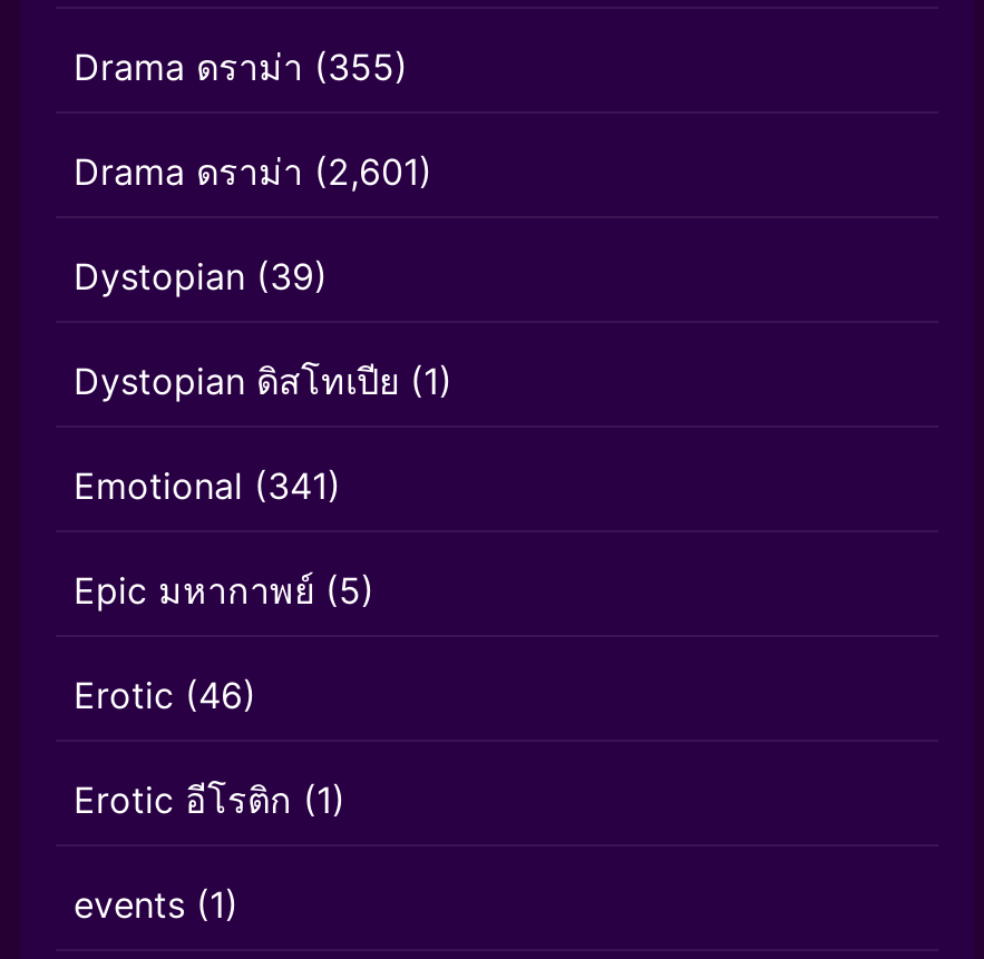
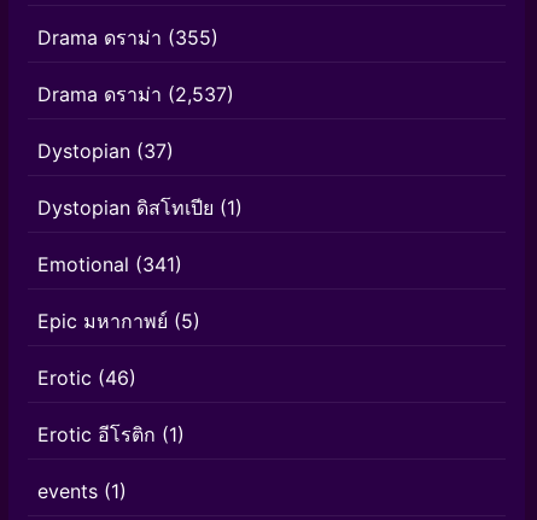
[74,149,432,194] Drama ดราม่า(2,601) -> [37,82,234,106] Drama ดราม่า(2,537)
[74,254,328,299] Dystopian (39) -> [37,139,174,163] Dystopian (37)

